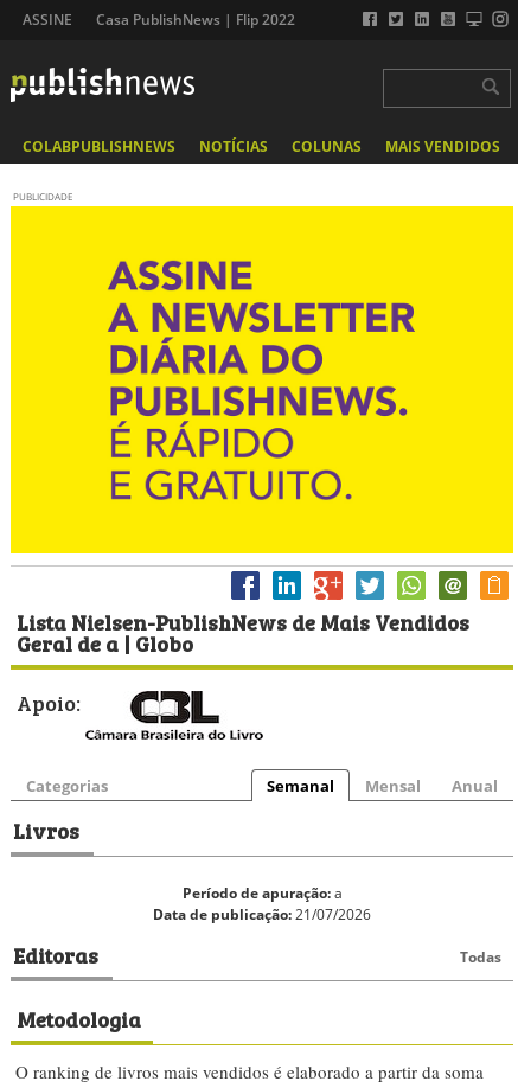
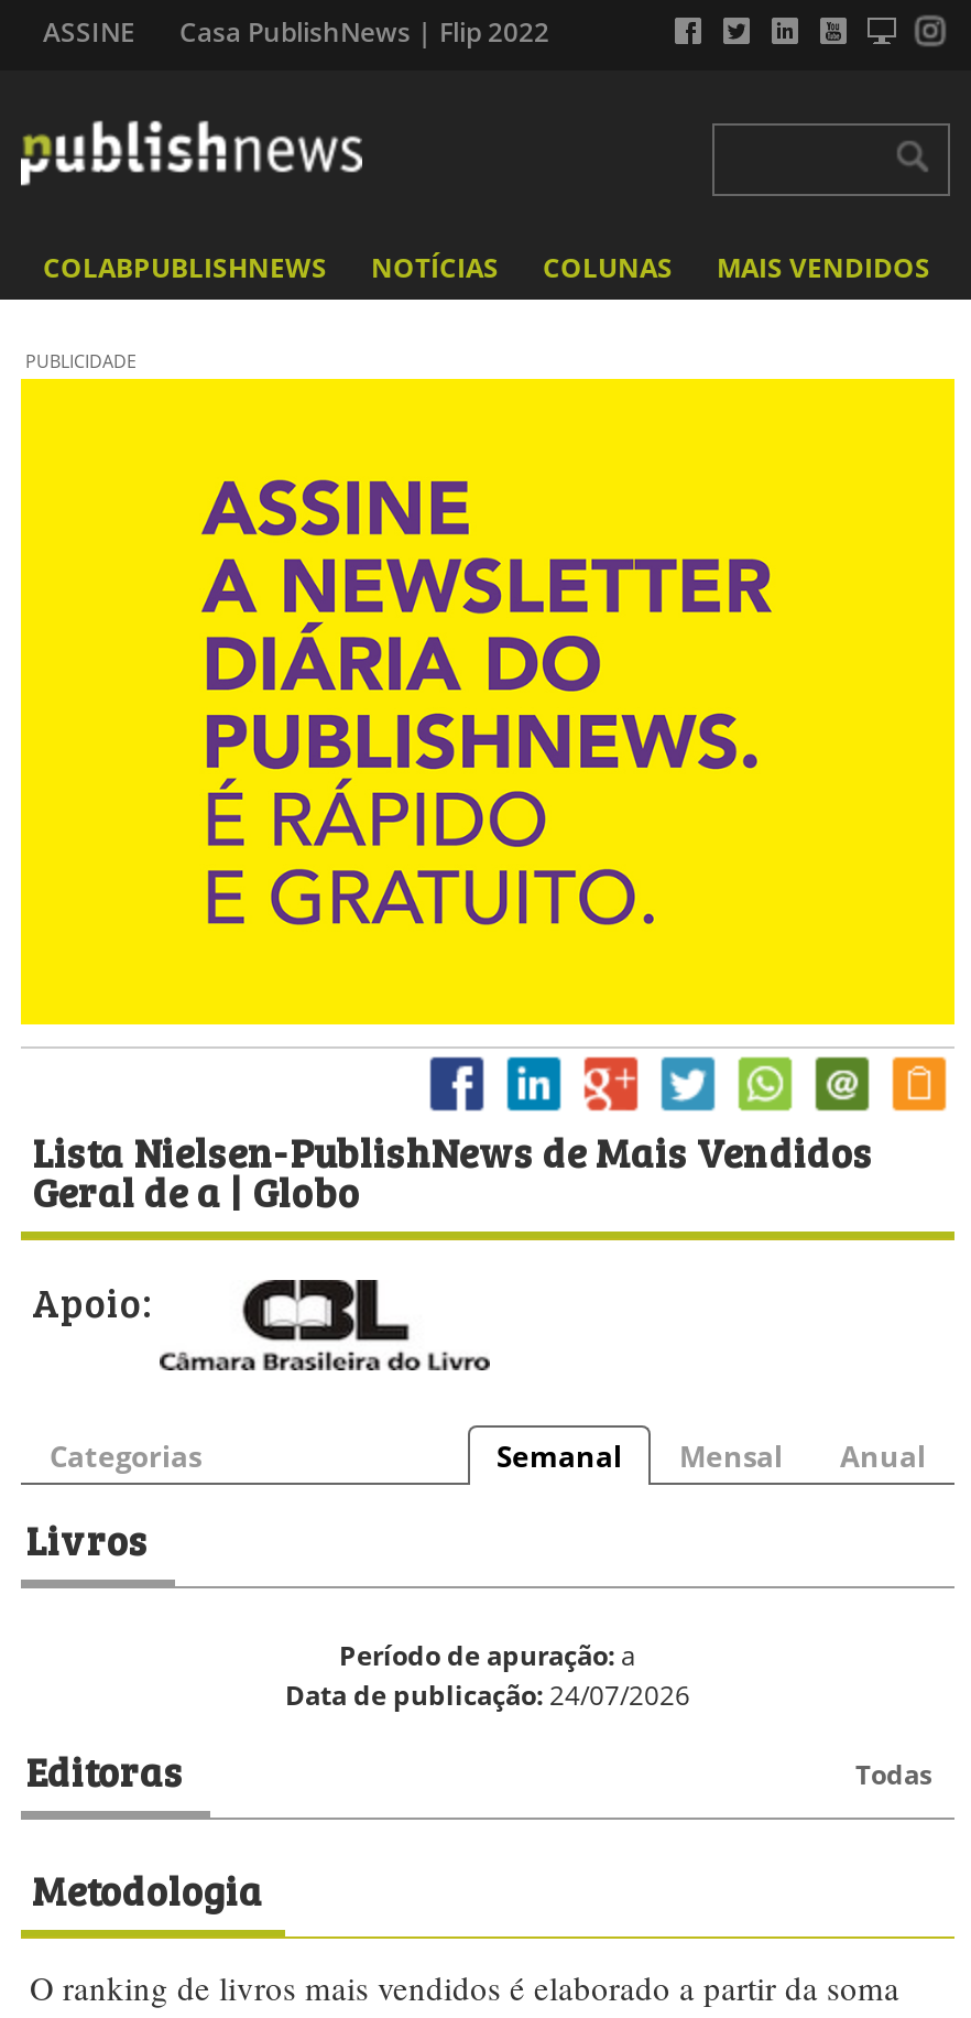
[153,905,371,925] Data de publicação: 21/07/2026 -> [285,1677,690,1715] Data de publicação: 24/07/2026

